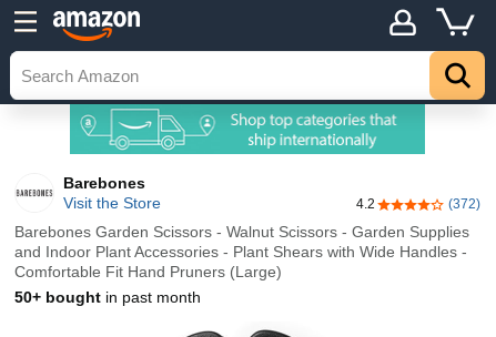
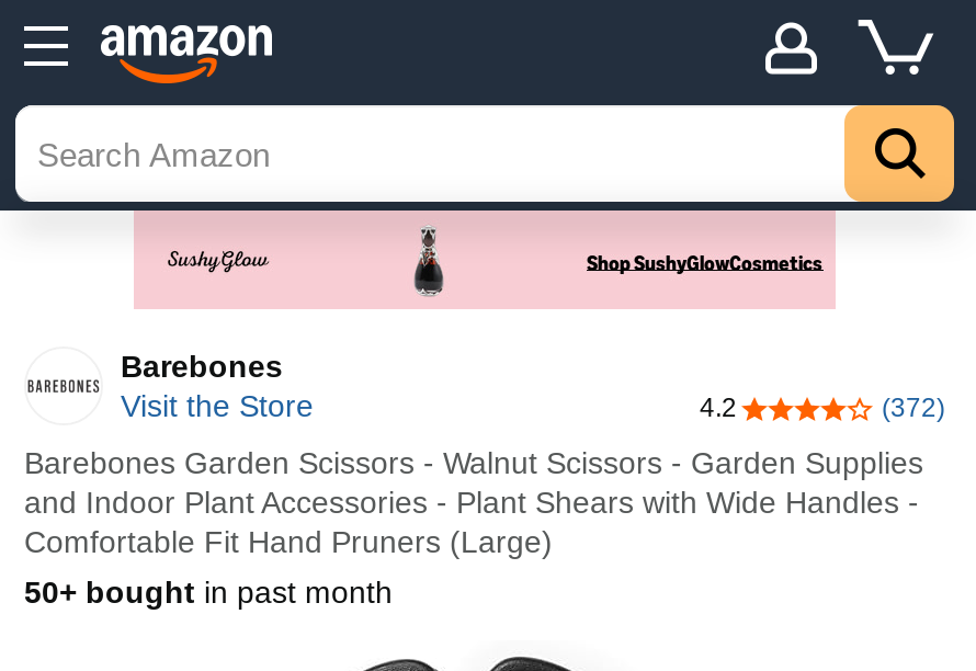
[69,103,426,155] [image] -> [134,208,836,309] [image]

